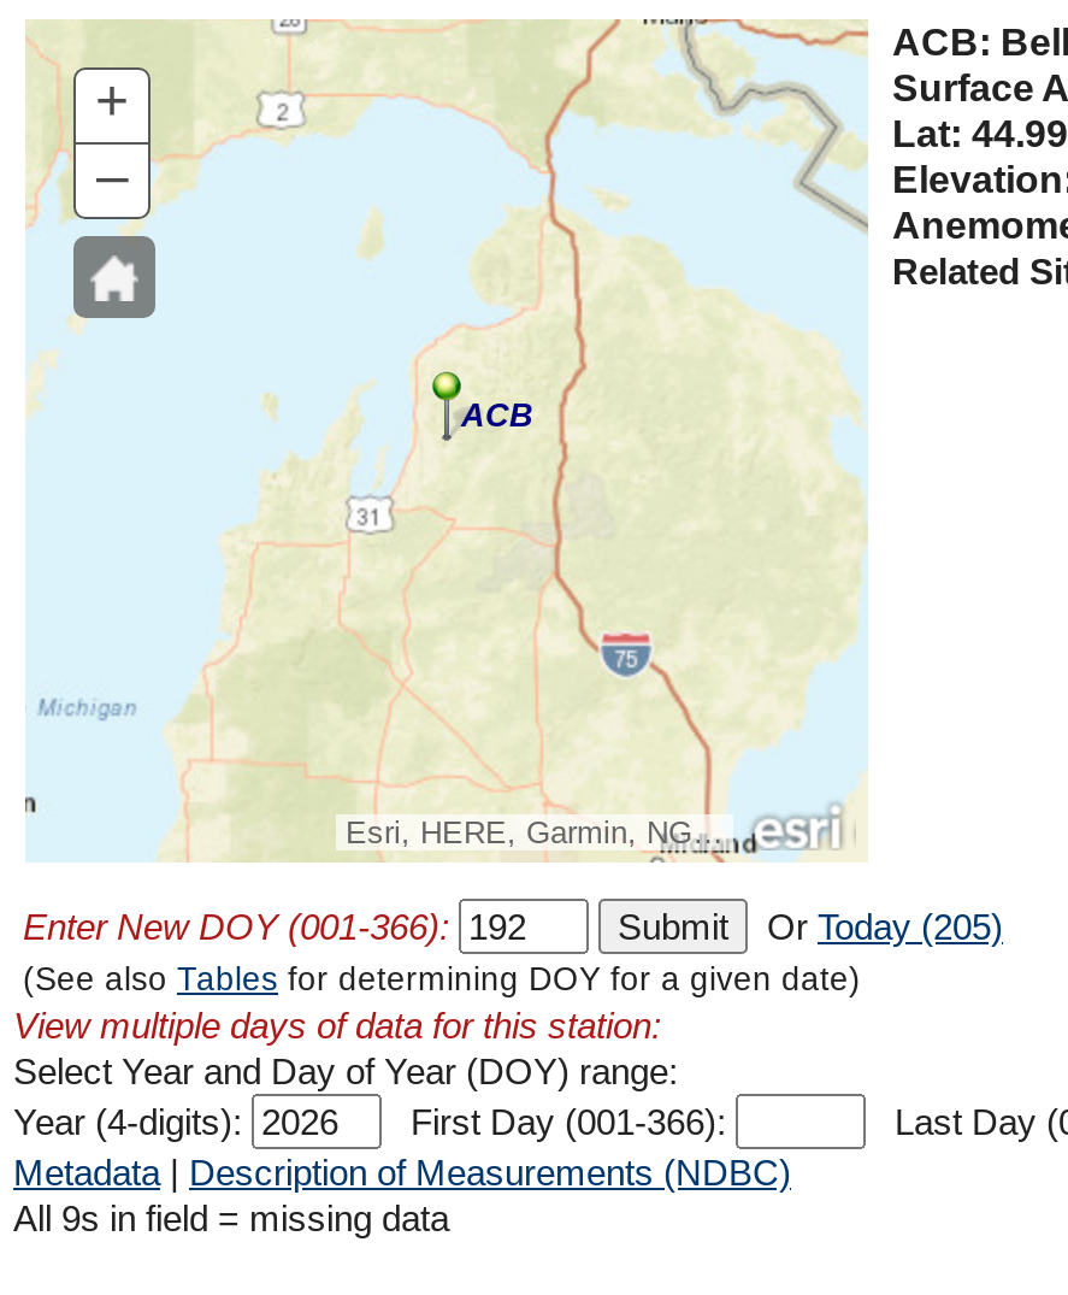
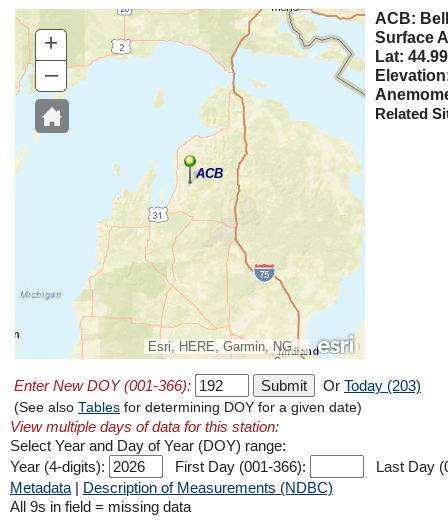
[748,906,1003,947] Or Today (205) -> [315,377,421,394] Or Today (203)

